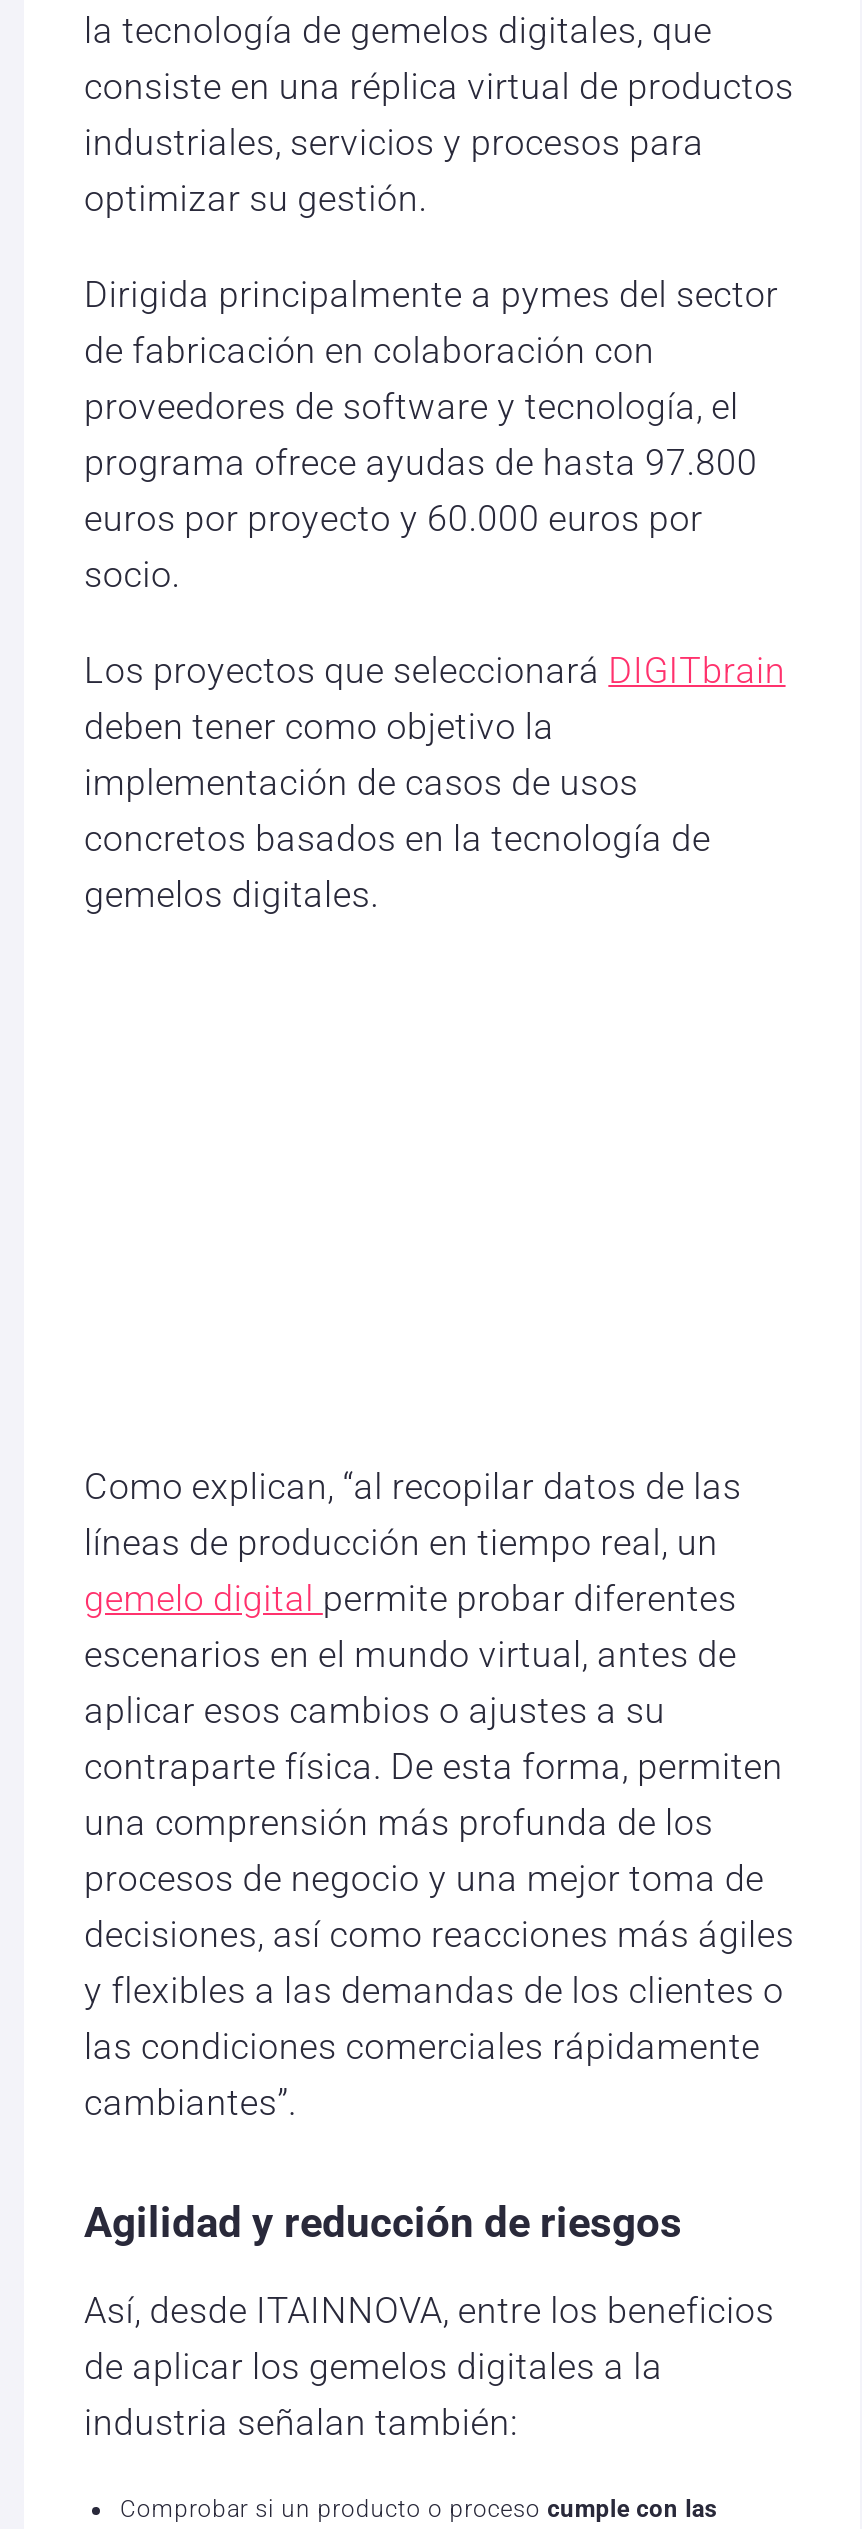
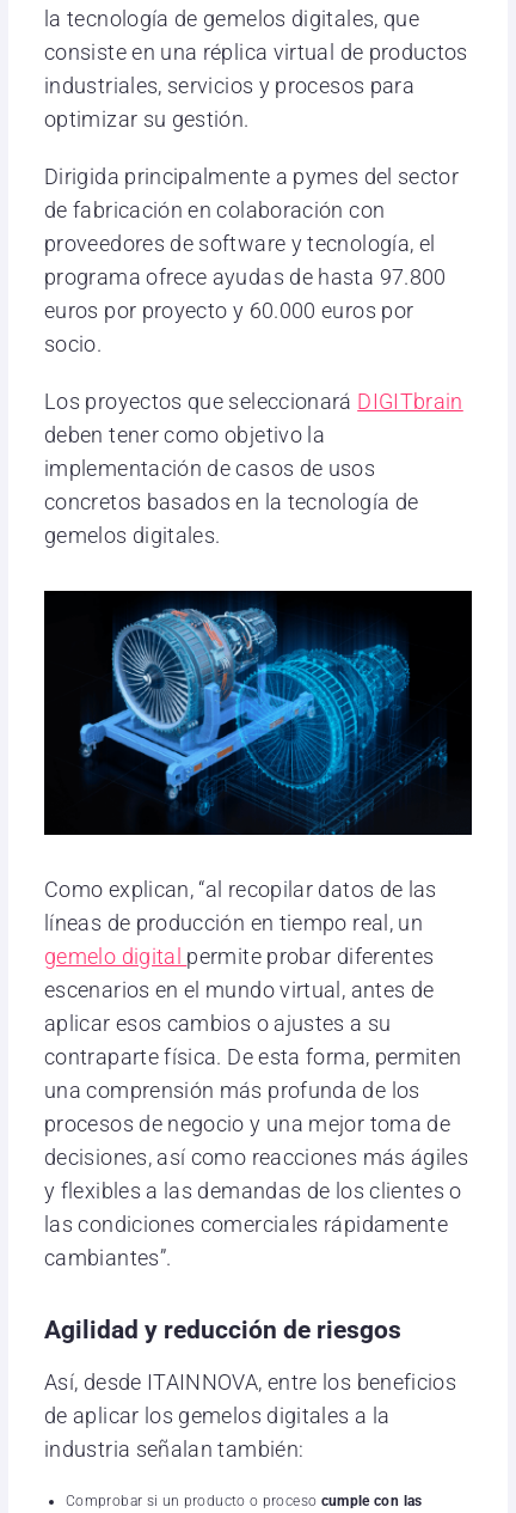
none -> [43,590,473,836] [image]

